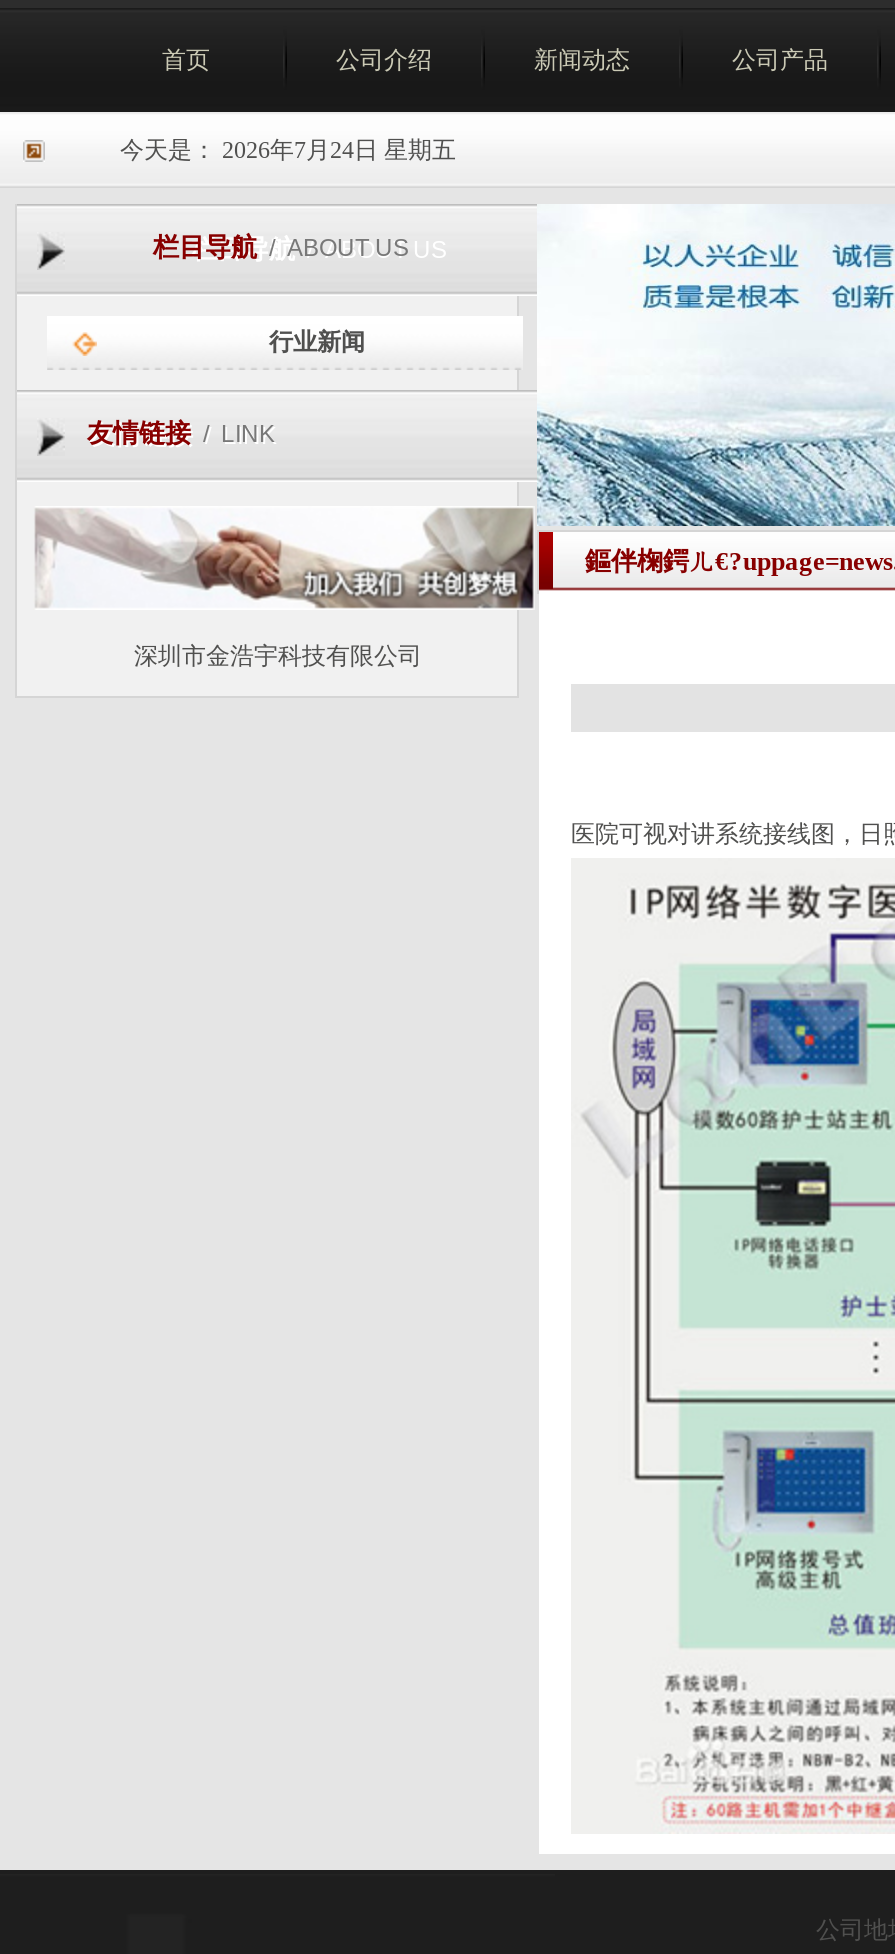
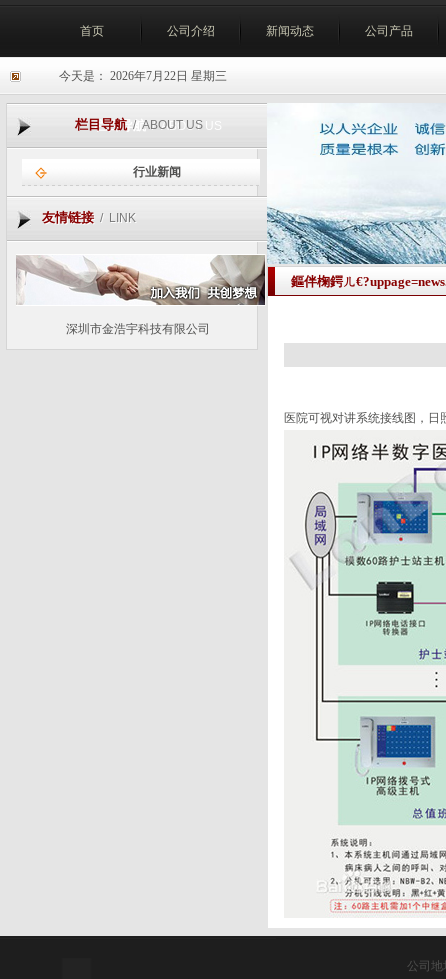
[90,136,456,164] 今天是：2026年7月24日 星期五 -> [43,69,226,83] 今天是：2026年7月22日 星期三

